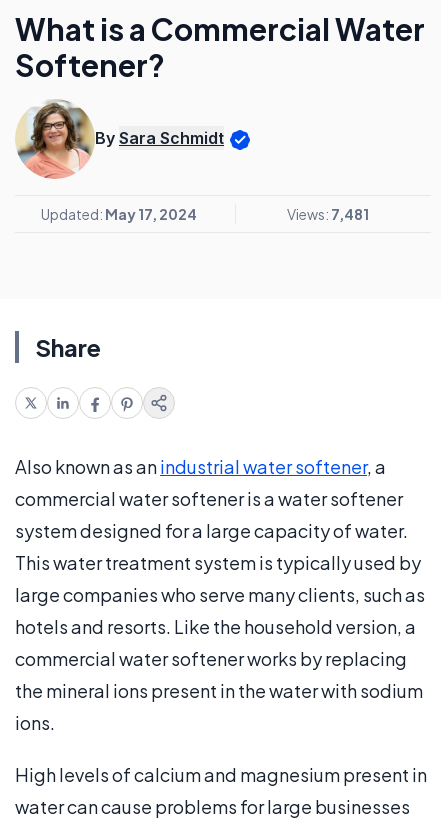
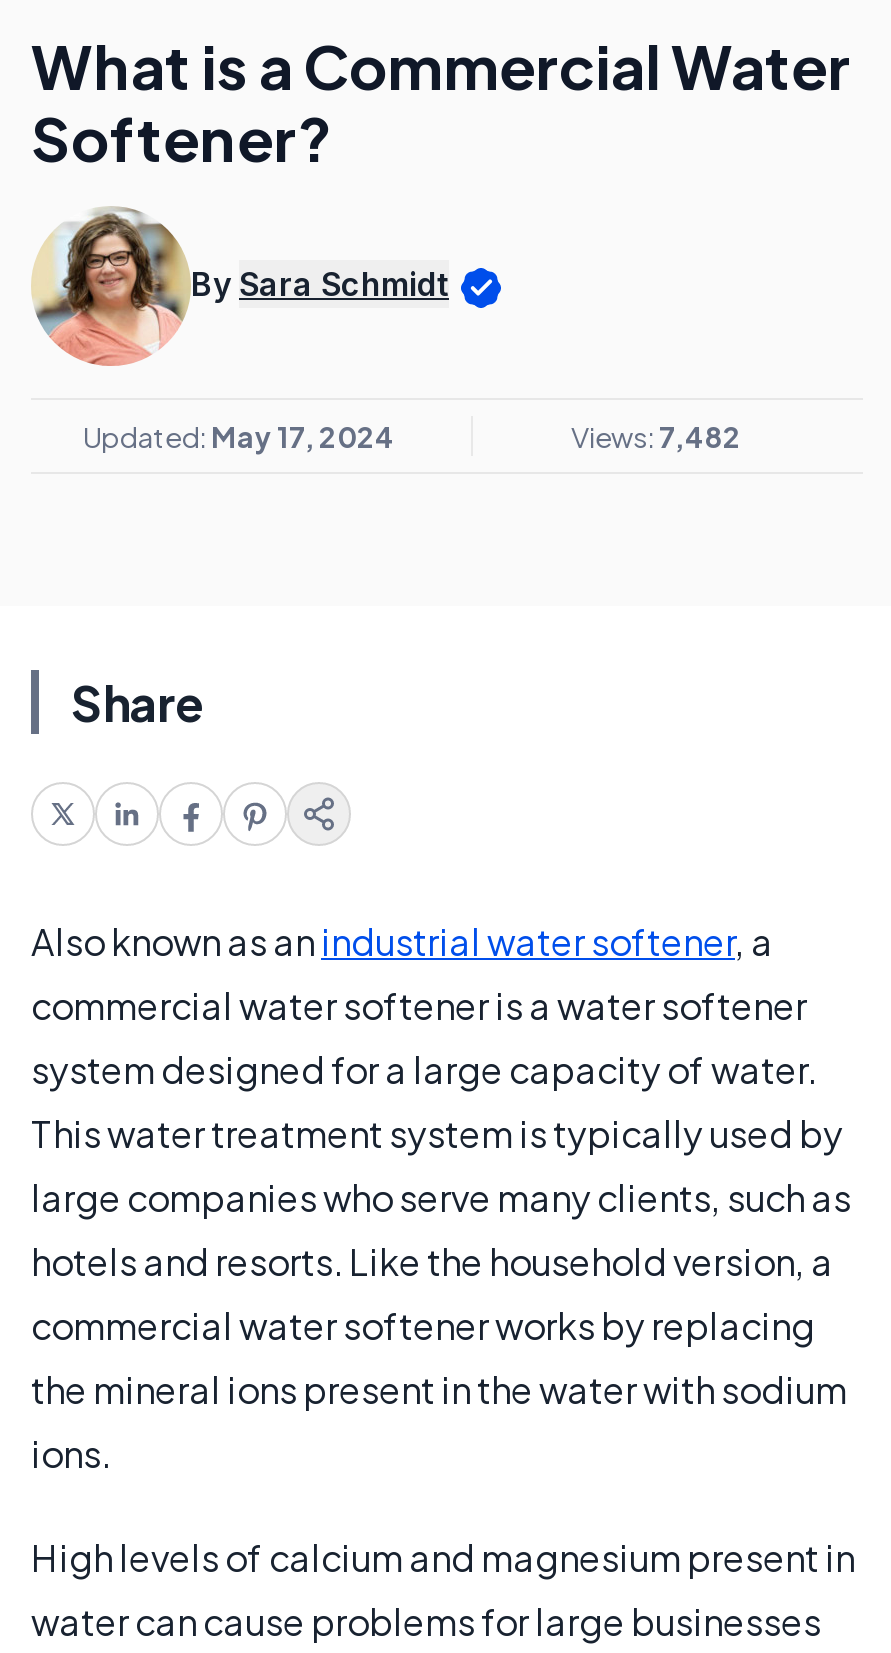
[286,205,368,223] Views: 7,481 -> [571,418,741,454] Views: 7,482

